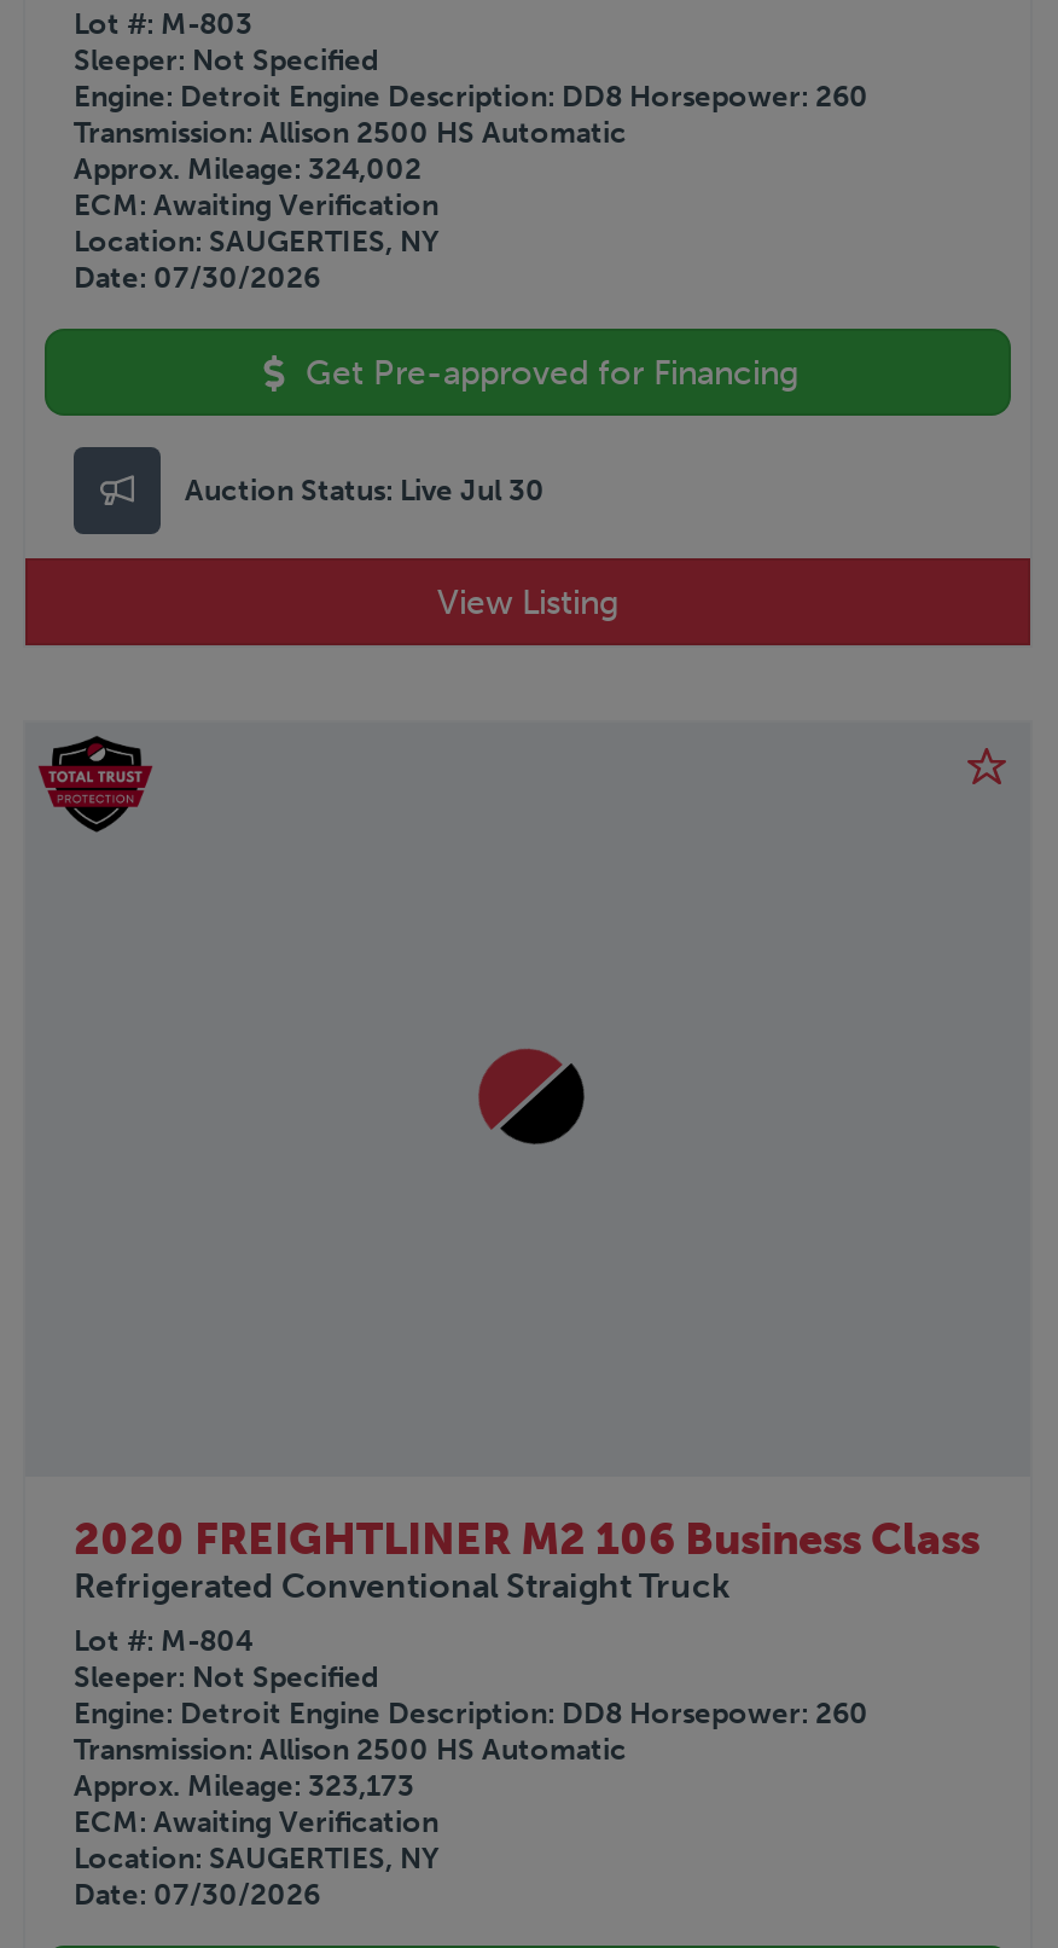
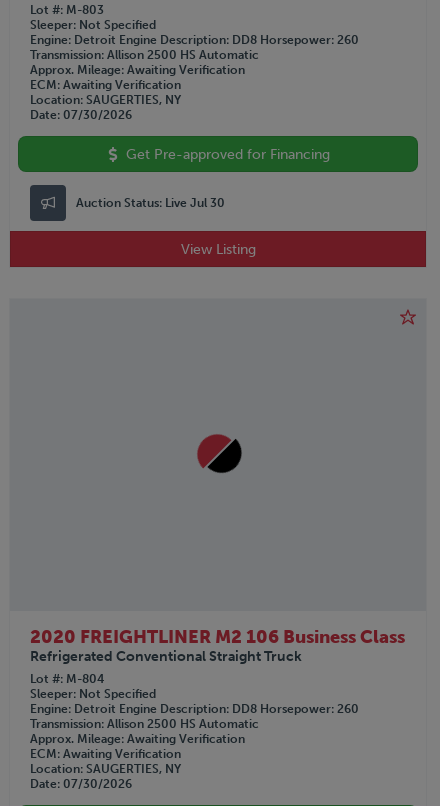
[74,153,422,187] Approx. Mileage 324,002 -> [30,63,245,77] Approx. Mileage Awaiting Verification
[37,735,153,834] [image] -> none
[74,1770,414,1803] Approx. Mileage 323,173 -> [30,732,245,746] Approx. Mileage Awaiting Verification

